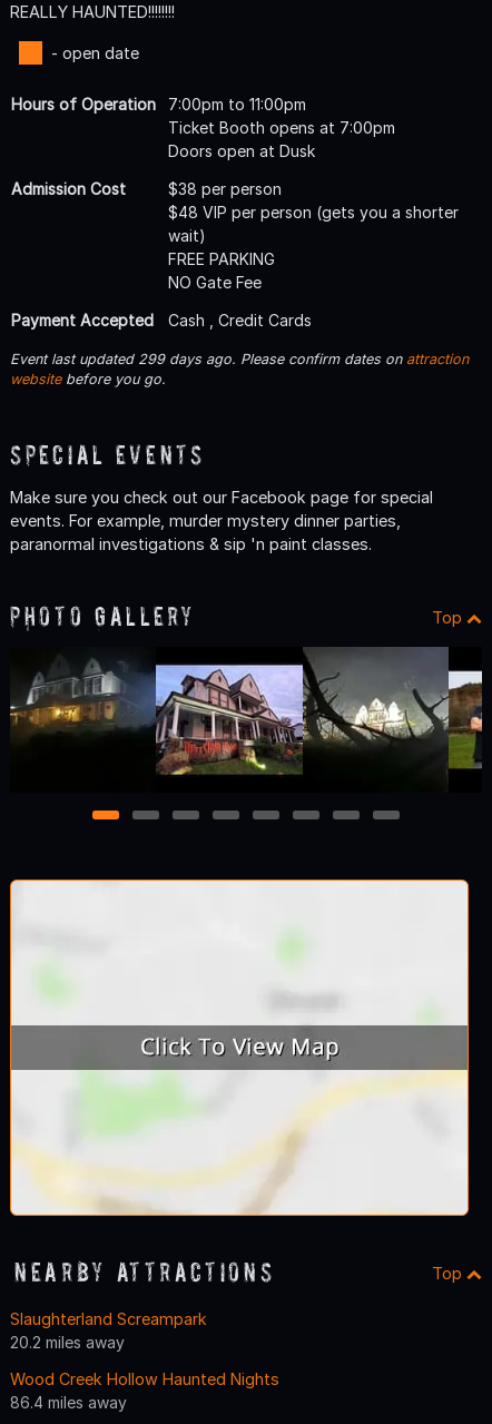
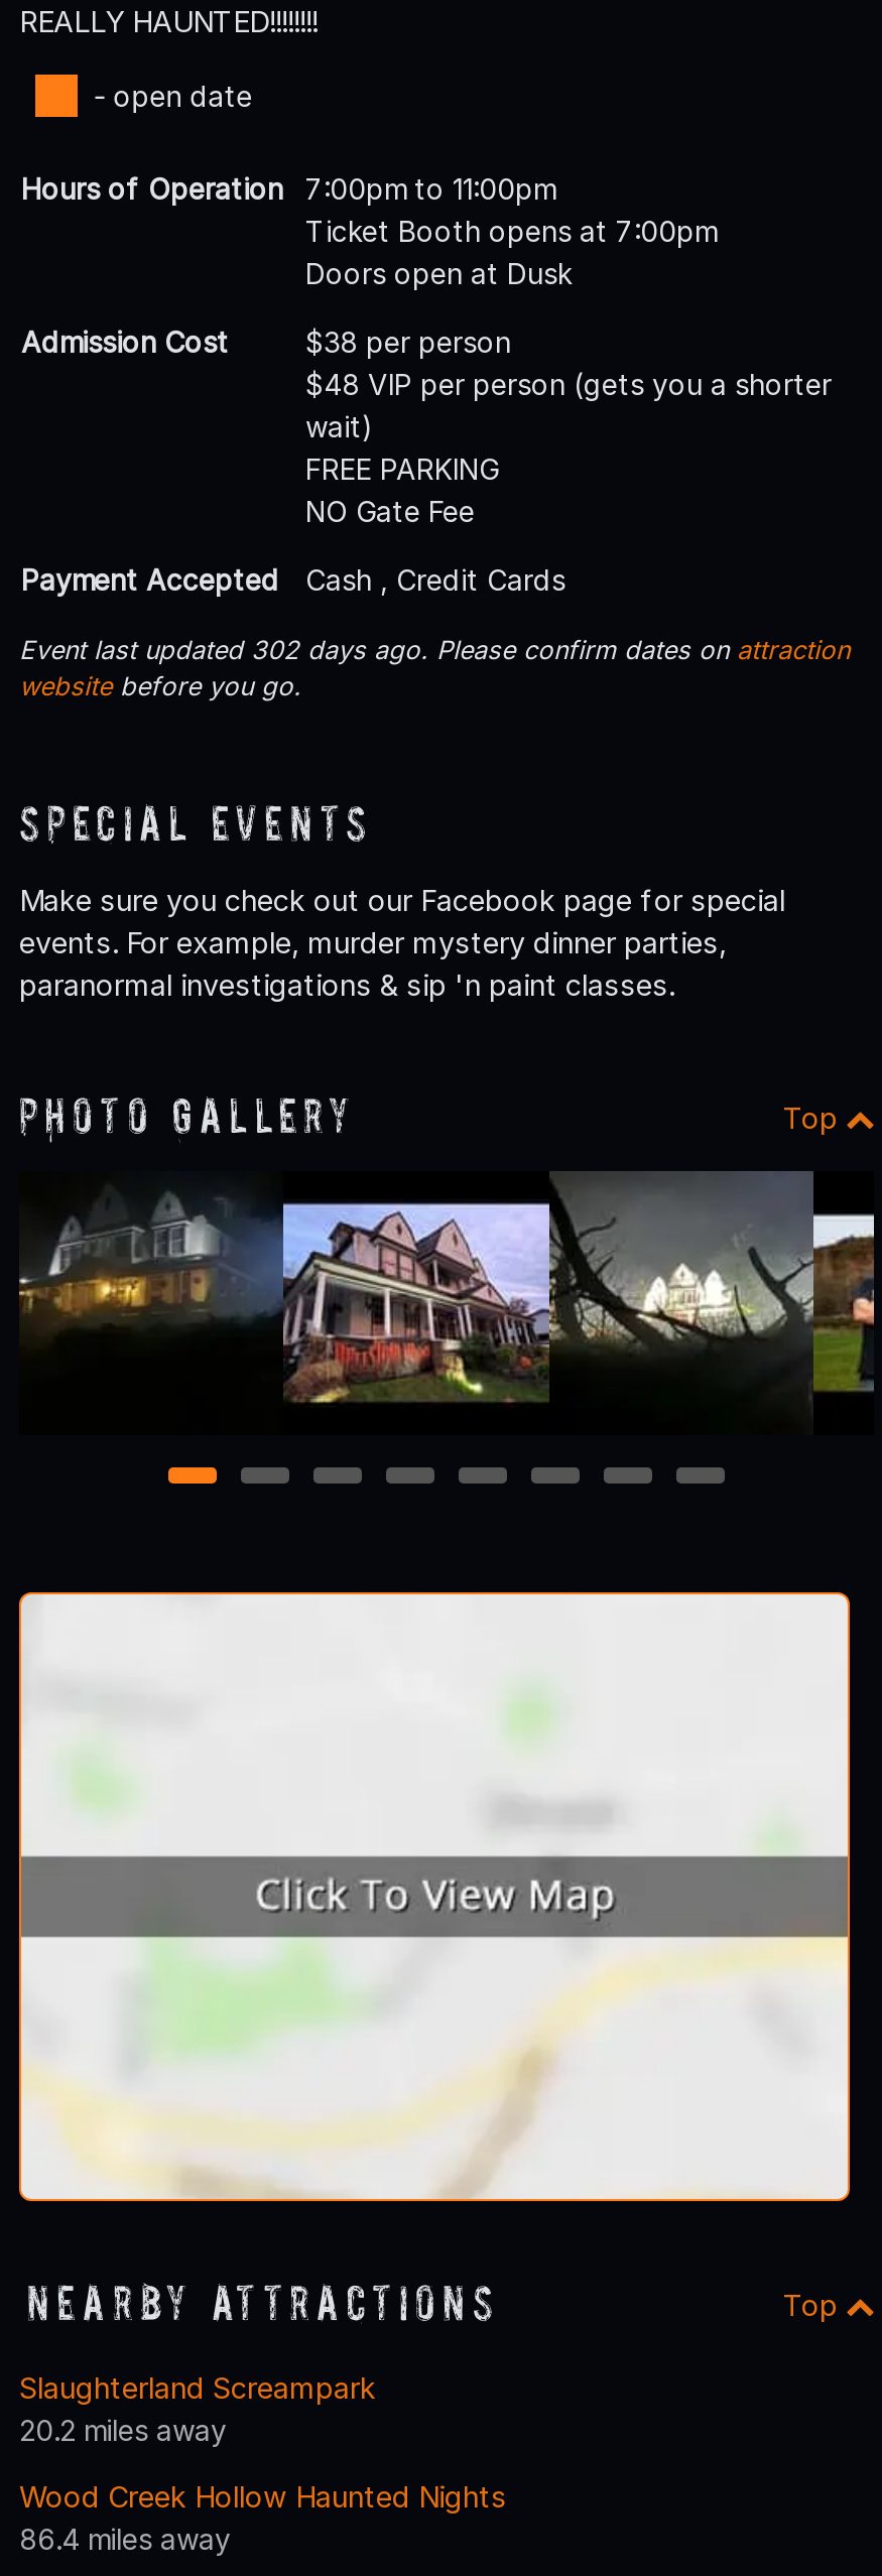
[10,351,469,368] Event last updated 299 days ago. Please confirm dates on attraction -> [19,635,850,665] Event last updated 302 days ago. Please confirm dates on attraction

